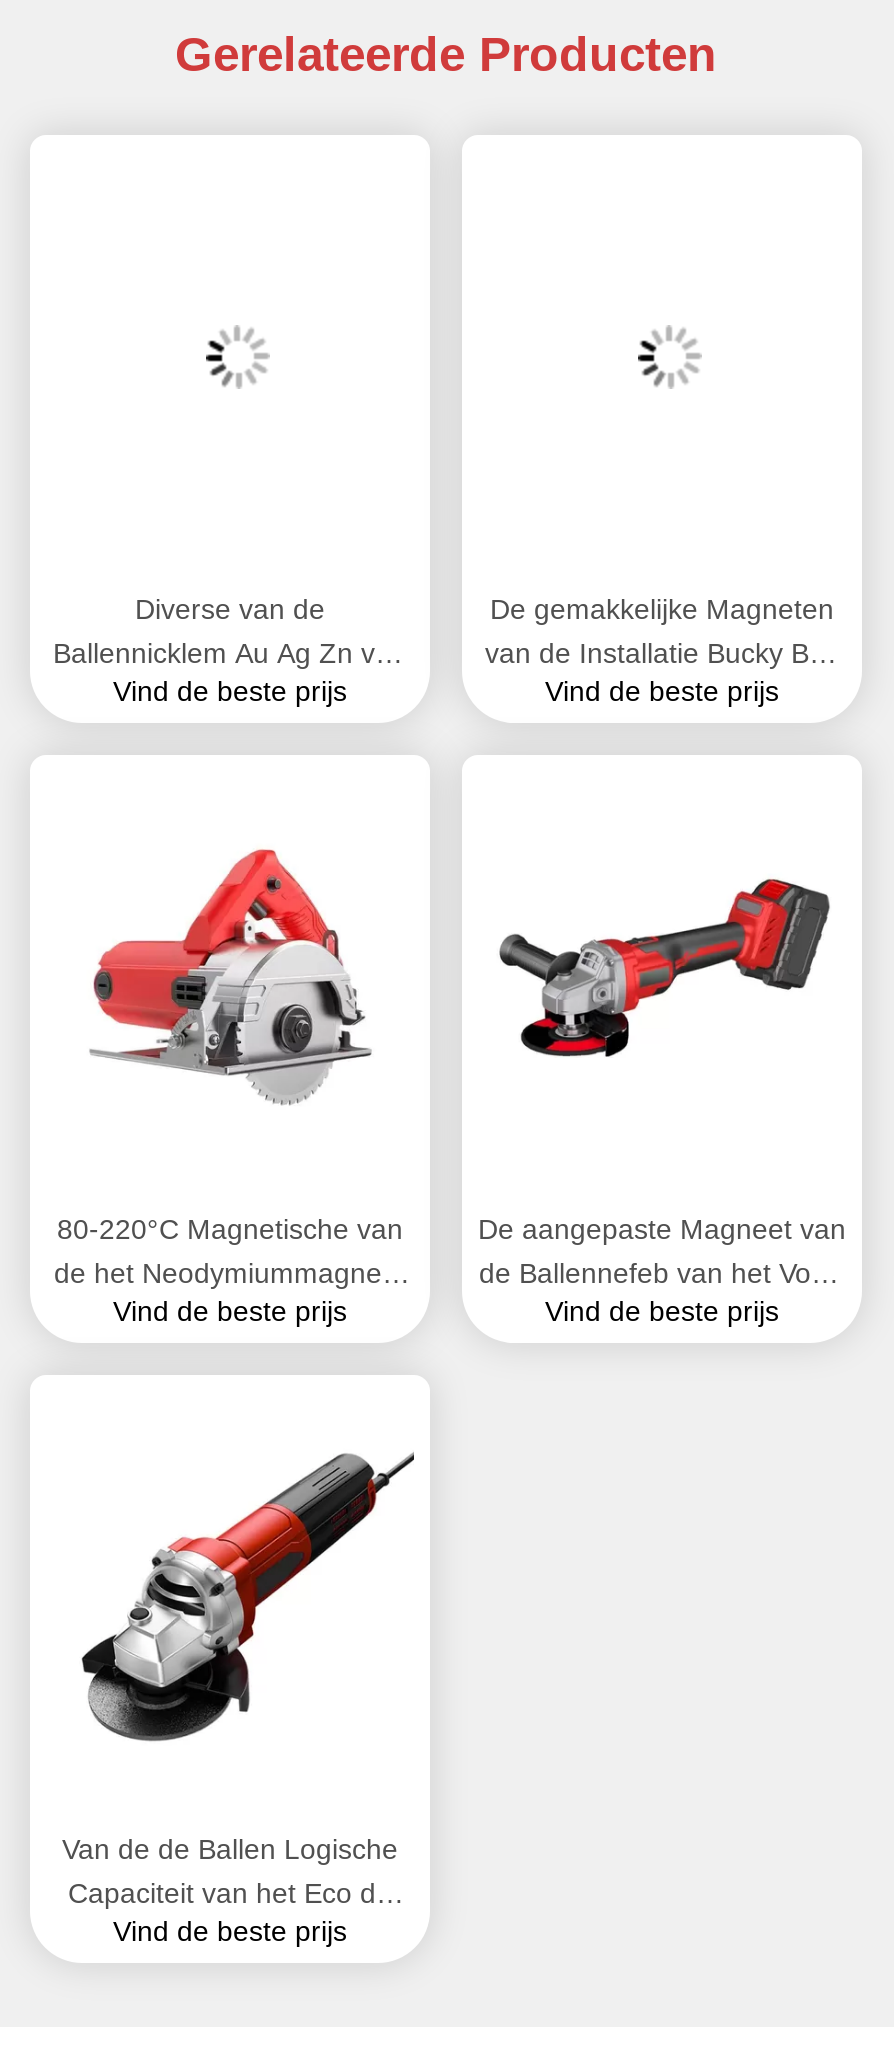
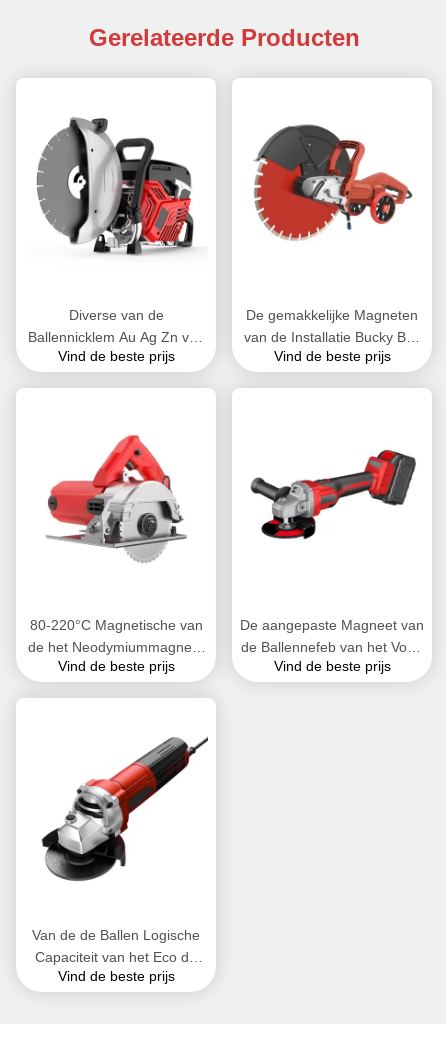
none -> [36,117,194,257] [image]
none -> [253,124,413,241] [image]

